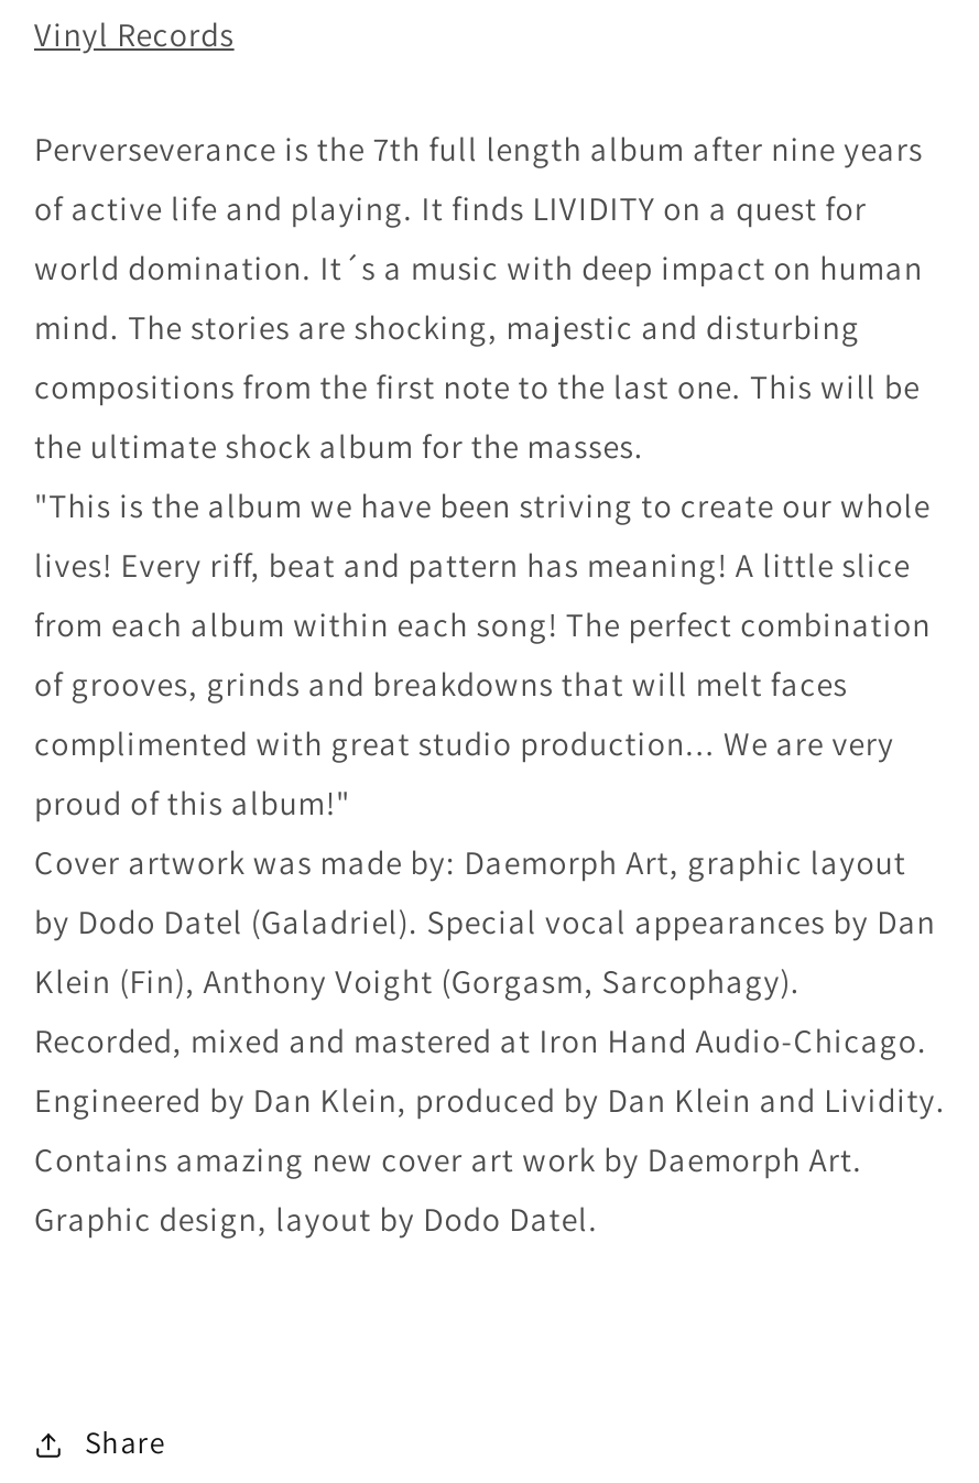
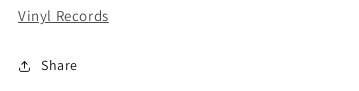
[34,127,946,1239] Perverseverance is the 7th full length album after nine years | of active life and playing. It finds LIVIDITY on a quest for | world domination. It´s a music with deep impact on human | mind. The stories are shocking, majestic and disturbing | compositions from the first note to the last one. This will be | the ultimate shock album for the masses. | "This is the album we have been striving to create our whole | lives! Every riff, beat and pattern has meaning! A little slice | from each album within each song! The perfect combination | of grooves, grinds and breakdowns that will melt faces | complimented with great studio production... We are very | proud of this album!" | Cover artwork was made by: Daemorph Art, graphic layout | by Dodo Datel (Galadriel). Special vocal appearances by Dan | Klein (Fin), Anthony Voight (Gorgasm, Sarcophagy). | Recorded, mixed and mastered at Iron Hand Audio-Chicago. | Engineered by Dan Klein, produced by Dan Klein and Lividity. | Contains amazing new cover art work by Daemorph Art. | Graphic design, layout by Dodo Datel. -> none

